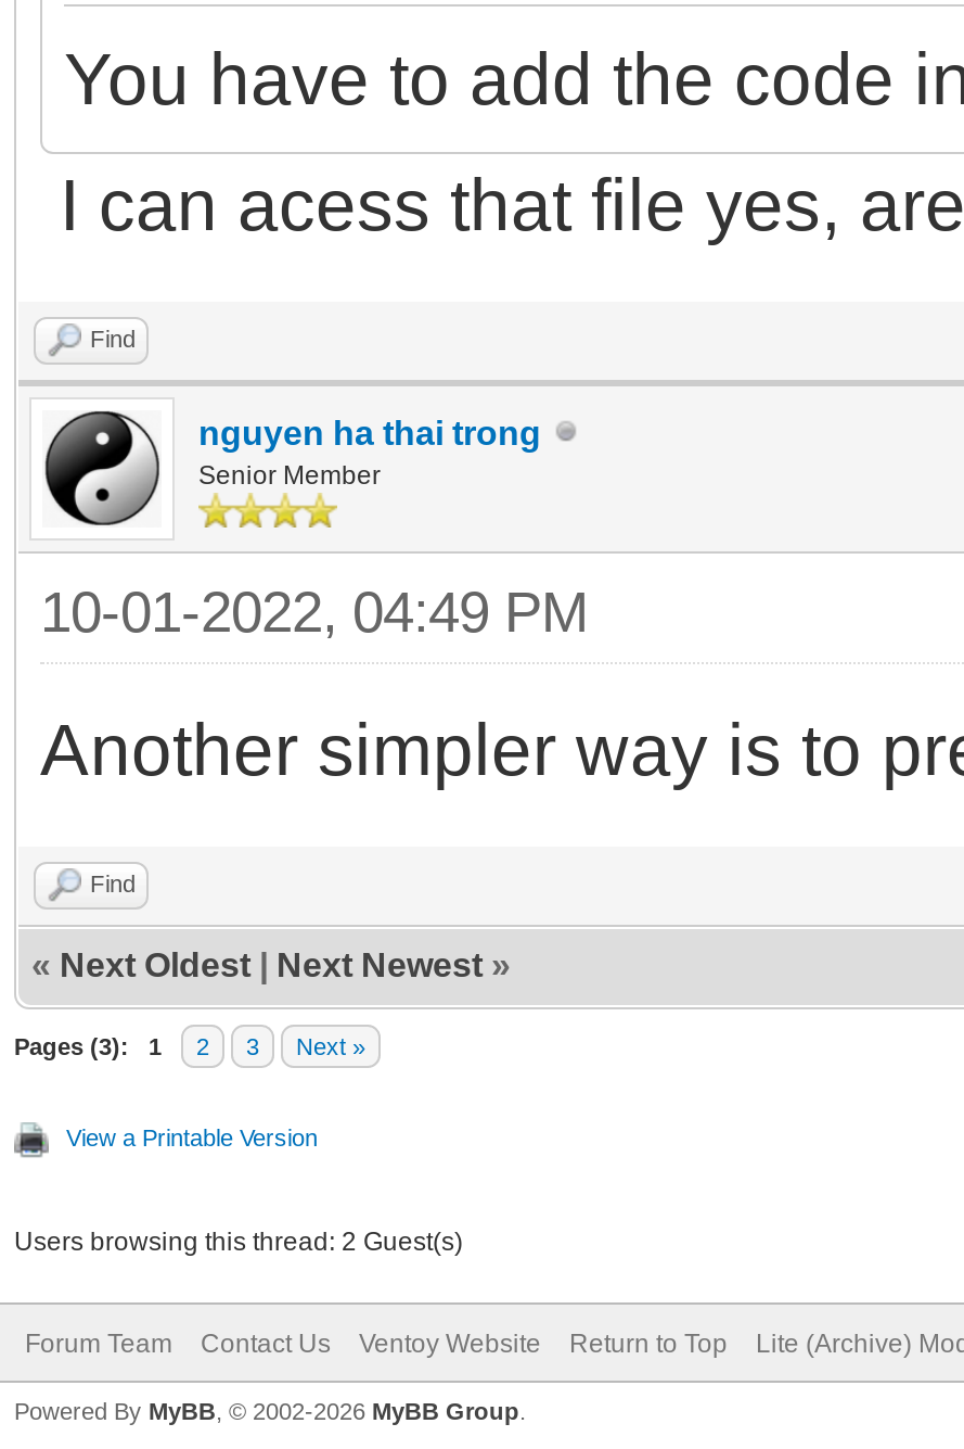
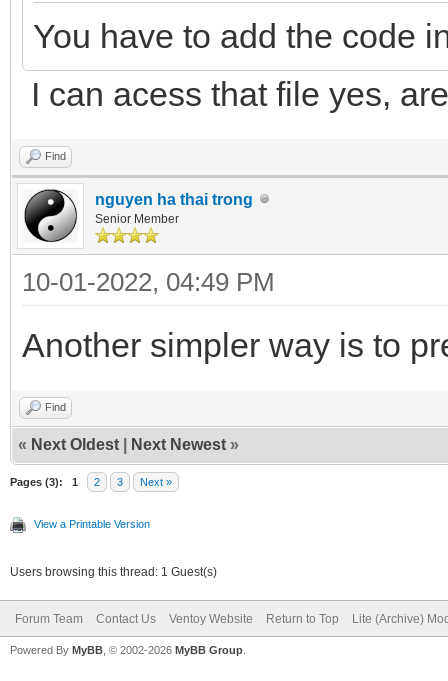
[14,1226,463,1256] Users browsing this thread: 2 Guest(s) -> [10,565,217,579] Users browsing this thread: 1 Guest(s)

